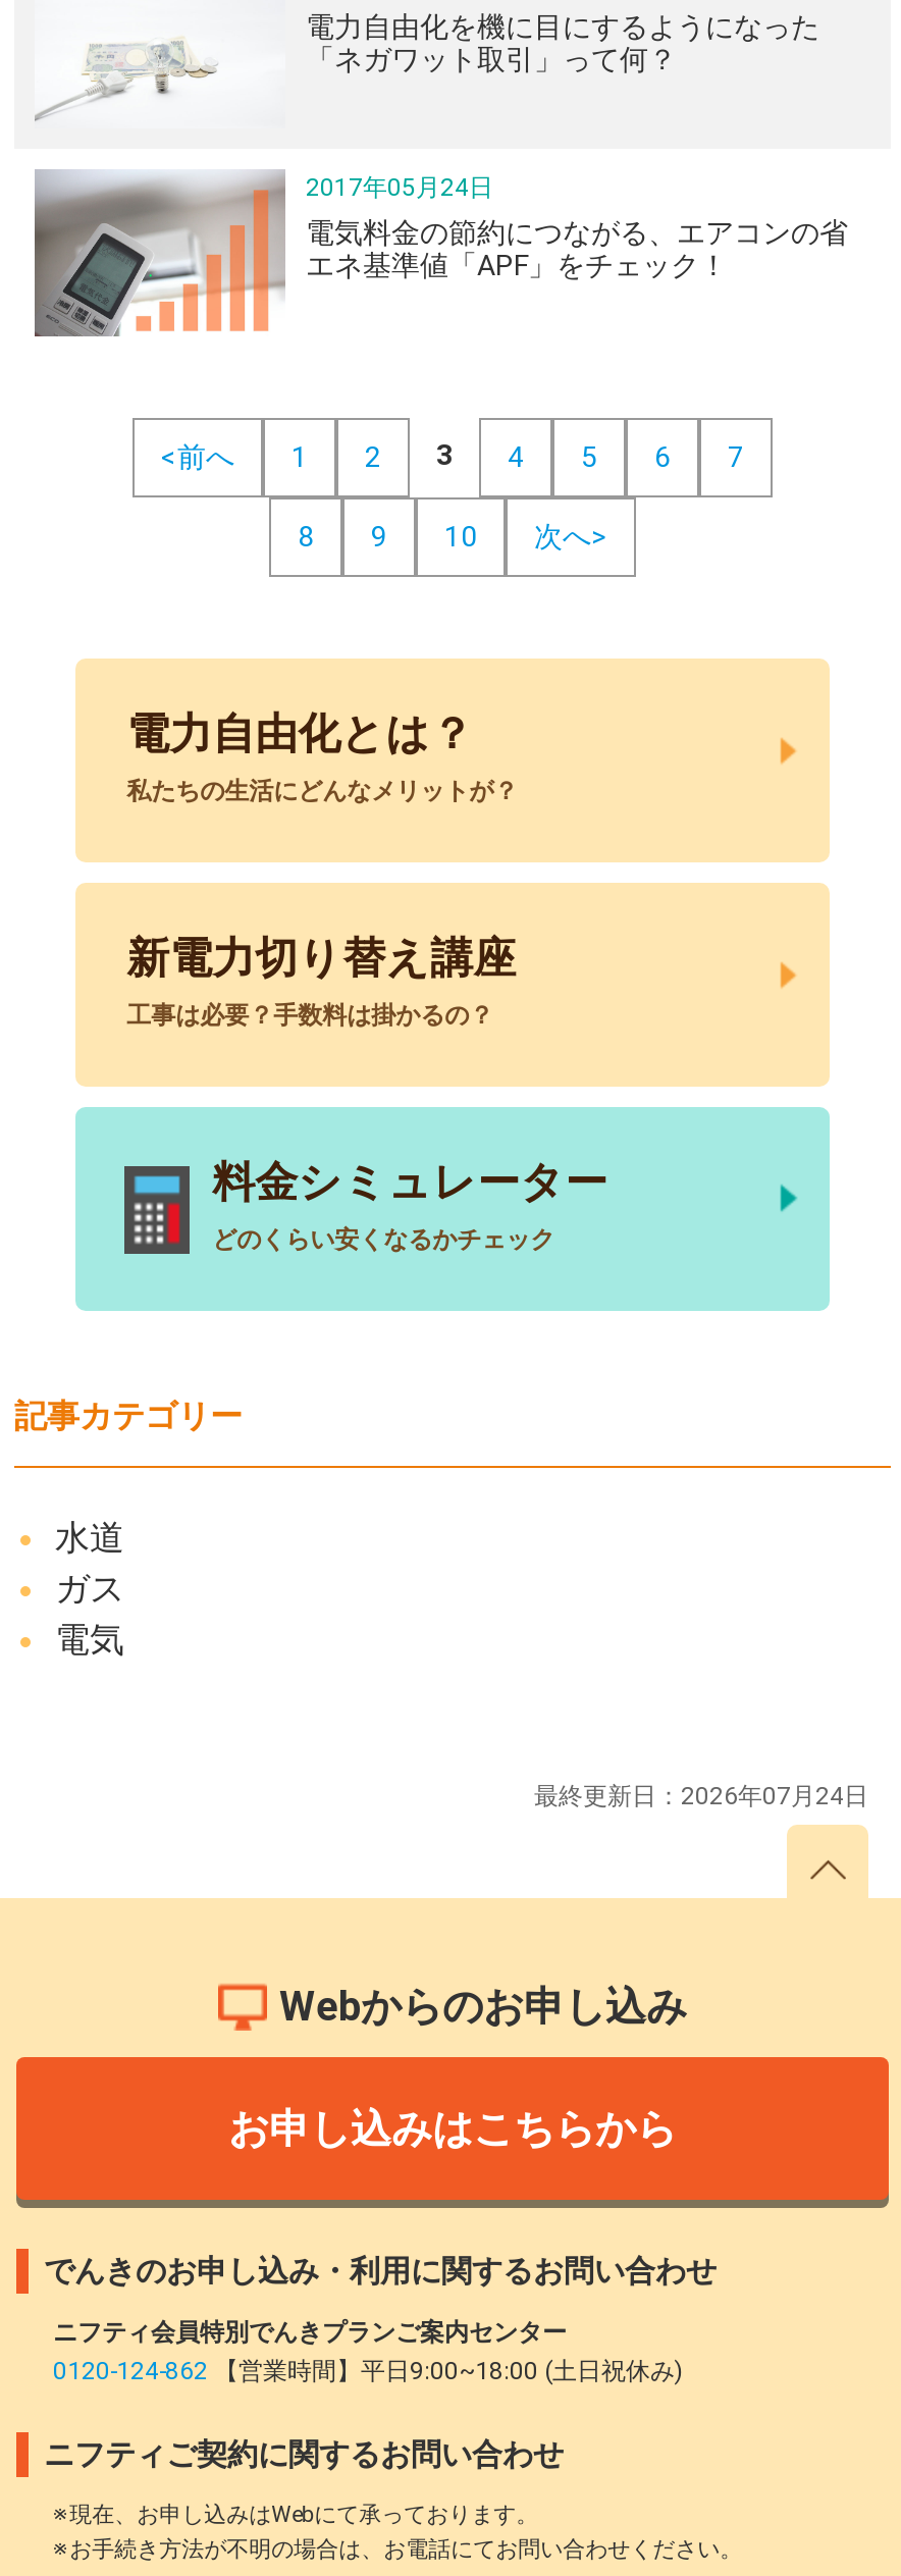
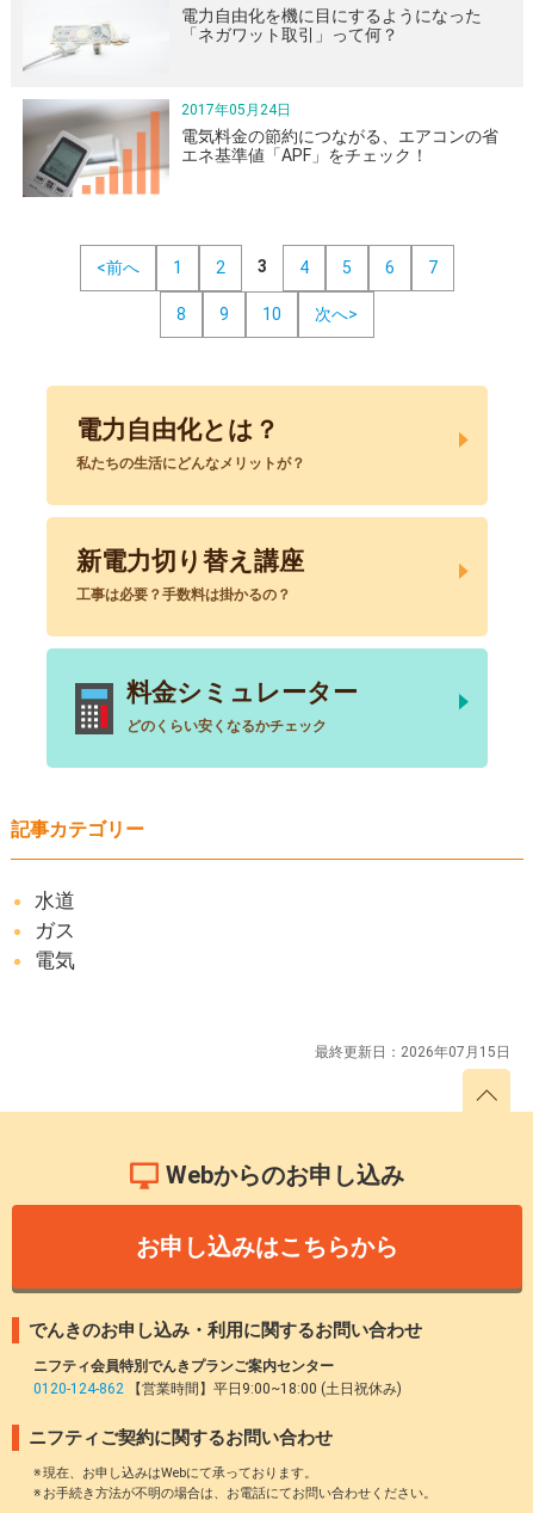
[534,1783,868,1811] 最終更新日：2026年07月24日 -> [315,1044,510,1061] 最終更新日：2026年07月15日

